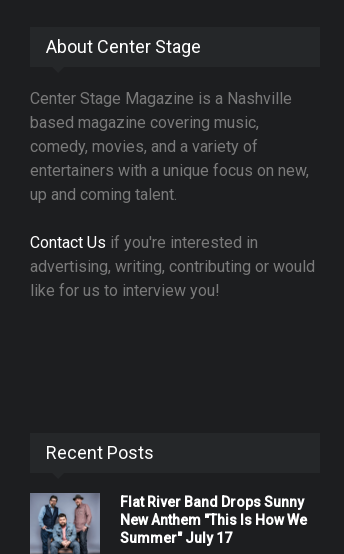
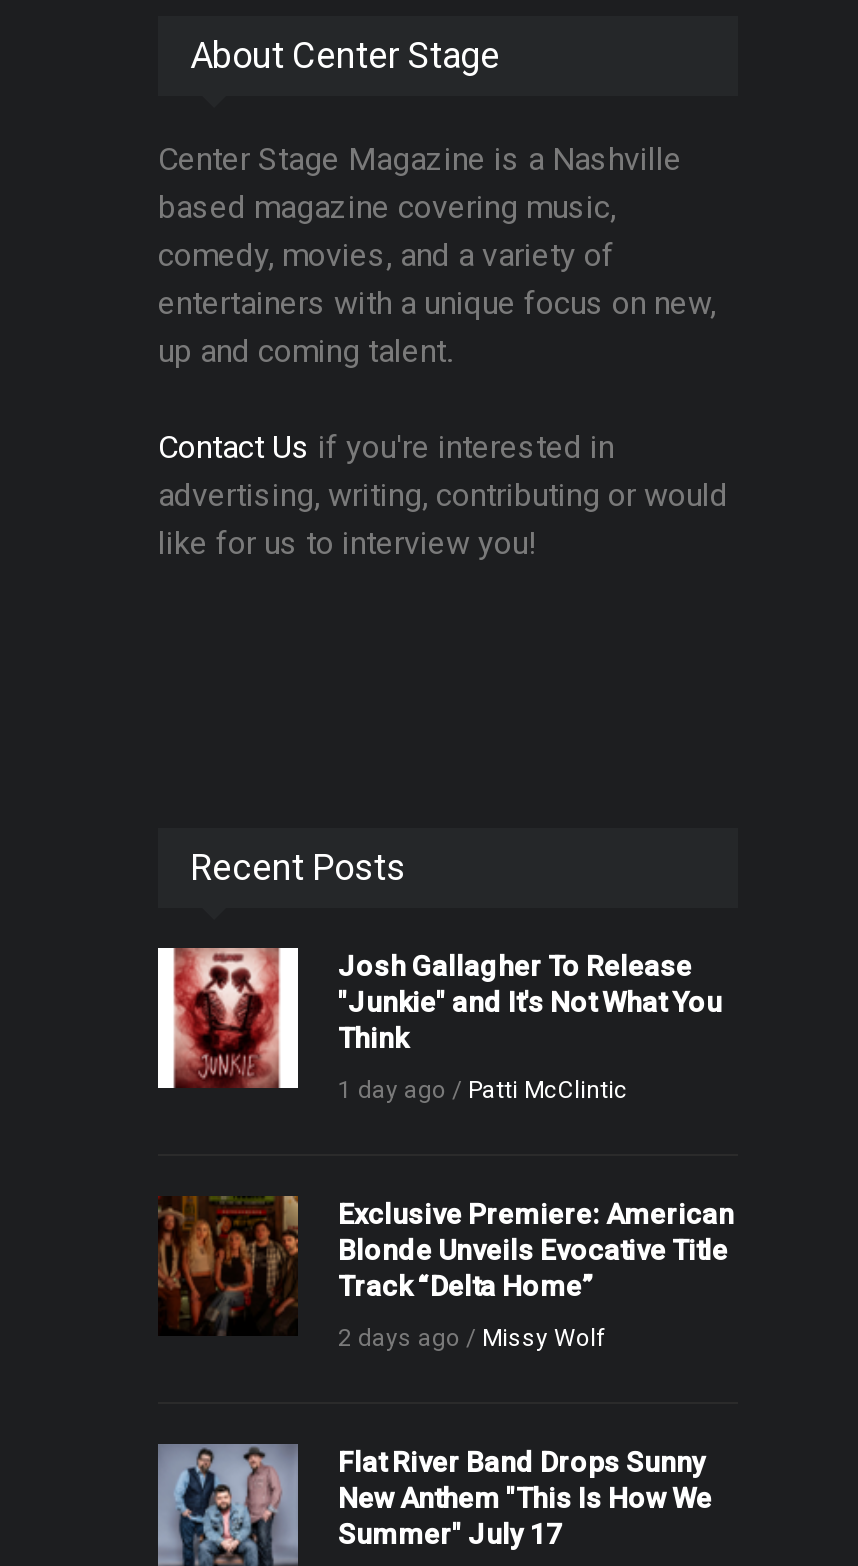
none -> [156,946,722,1105] [image] | Josh Gallagher To Release | "Junkie" and It's Not What You | Think | 1 day ago / Patti McClintic
none -> [156,1194,734,1353] [image] | Exclusive Premiere: American | Blonde Unveils Evocative Title | Track “Delta Home” | 2 days ago / Missy Wolf

